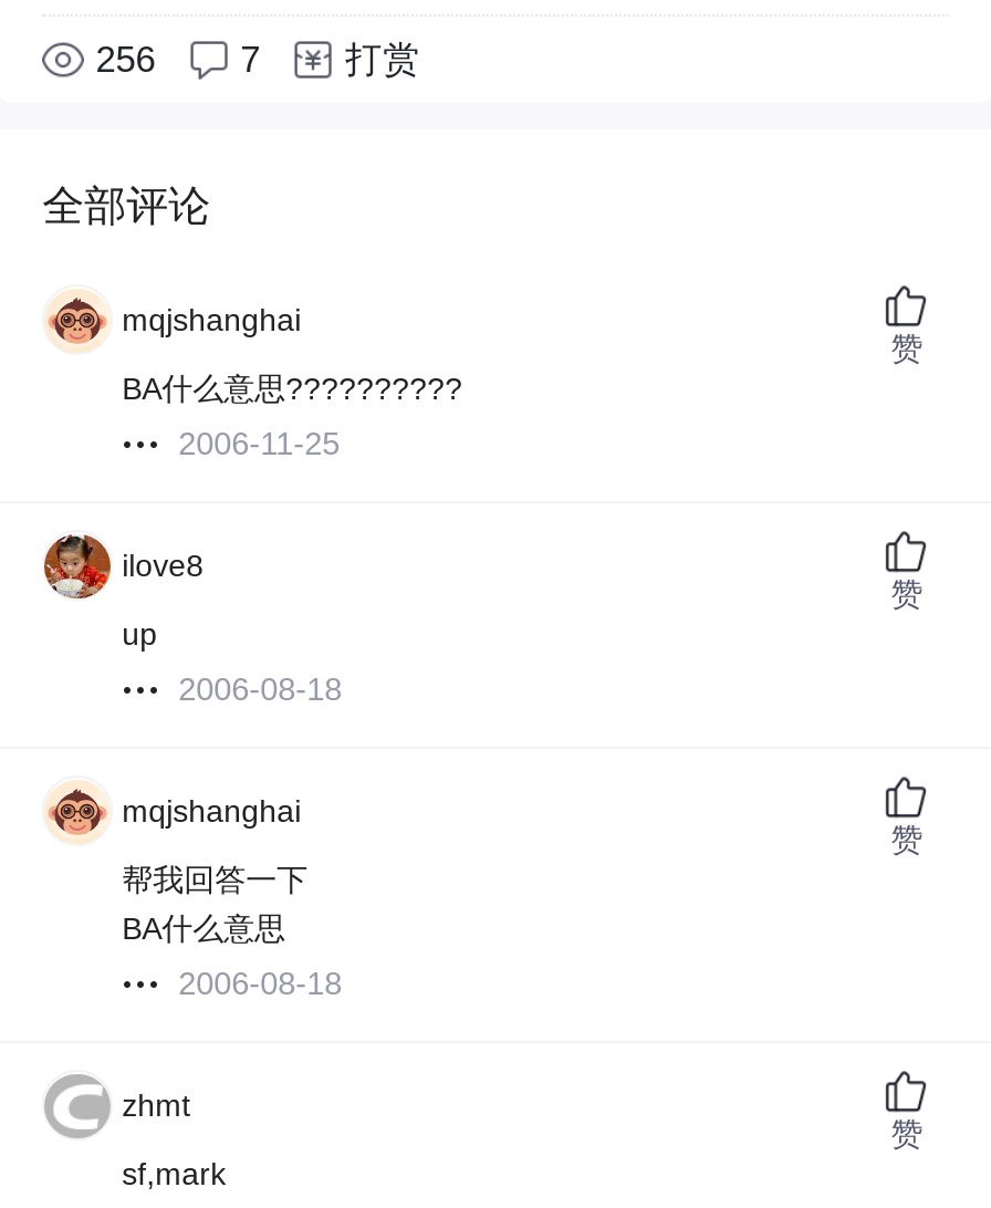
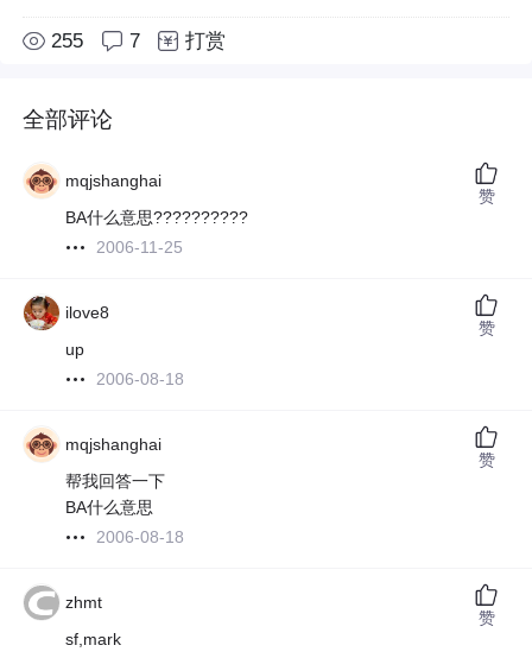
[96,39,155,81] 256 -> [51,30,83,53] 255

